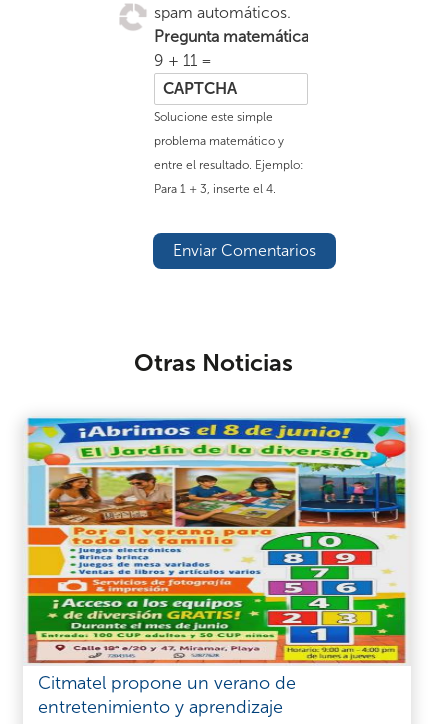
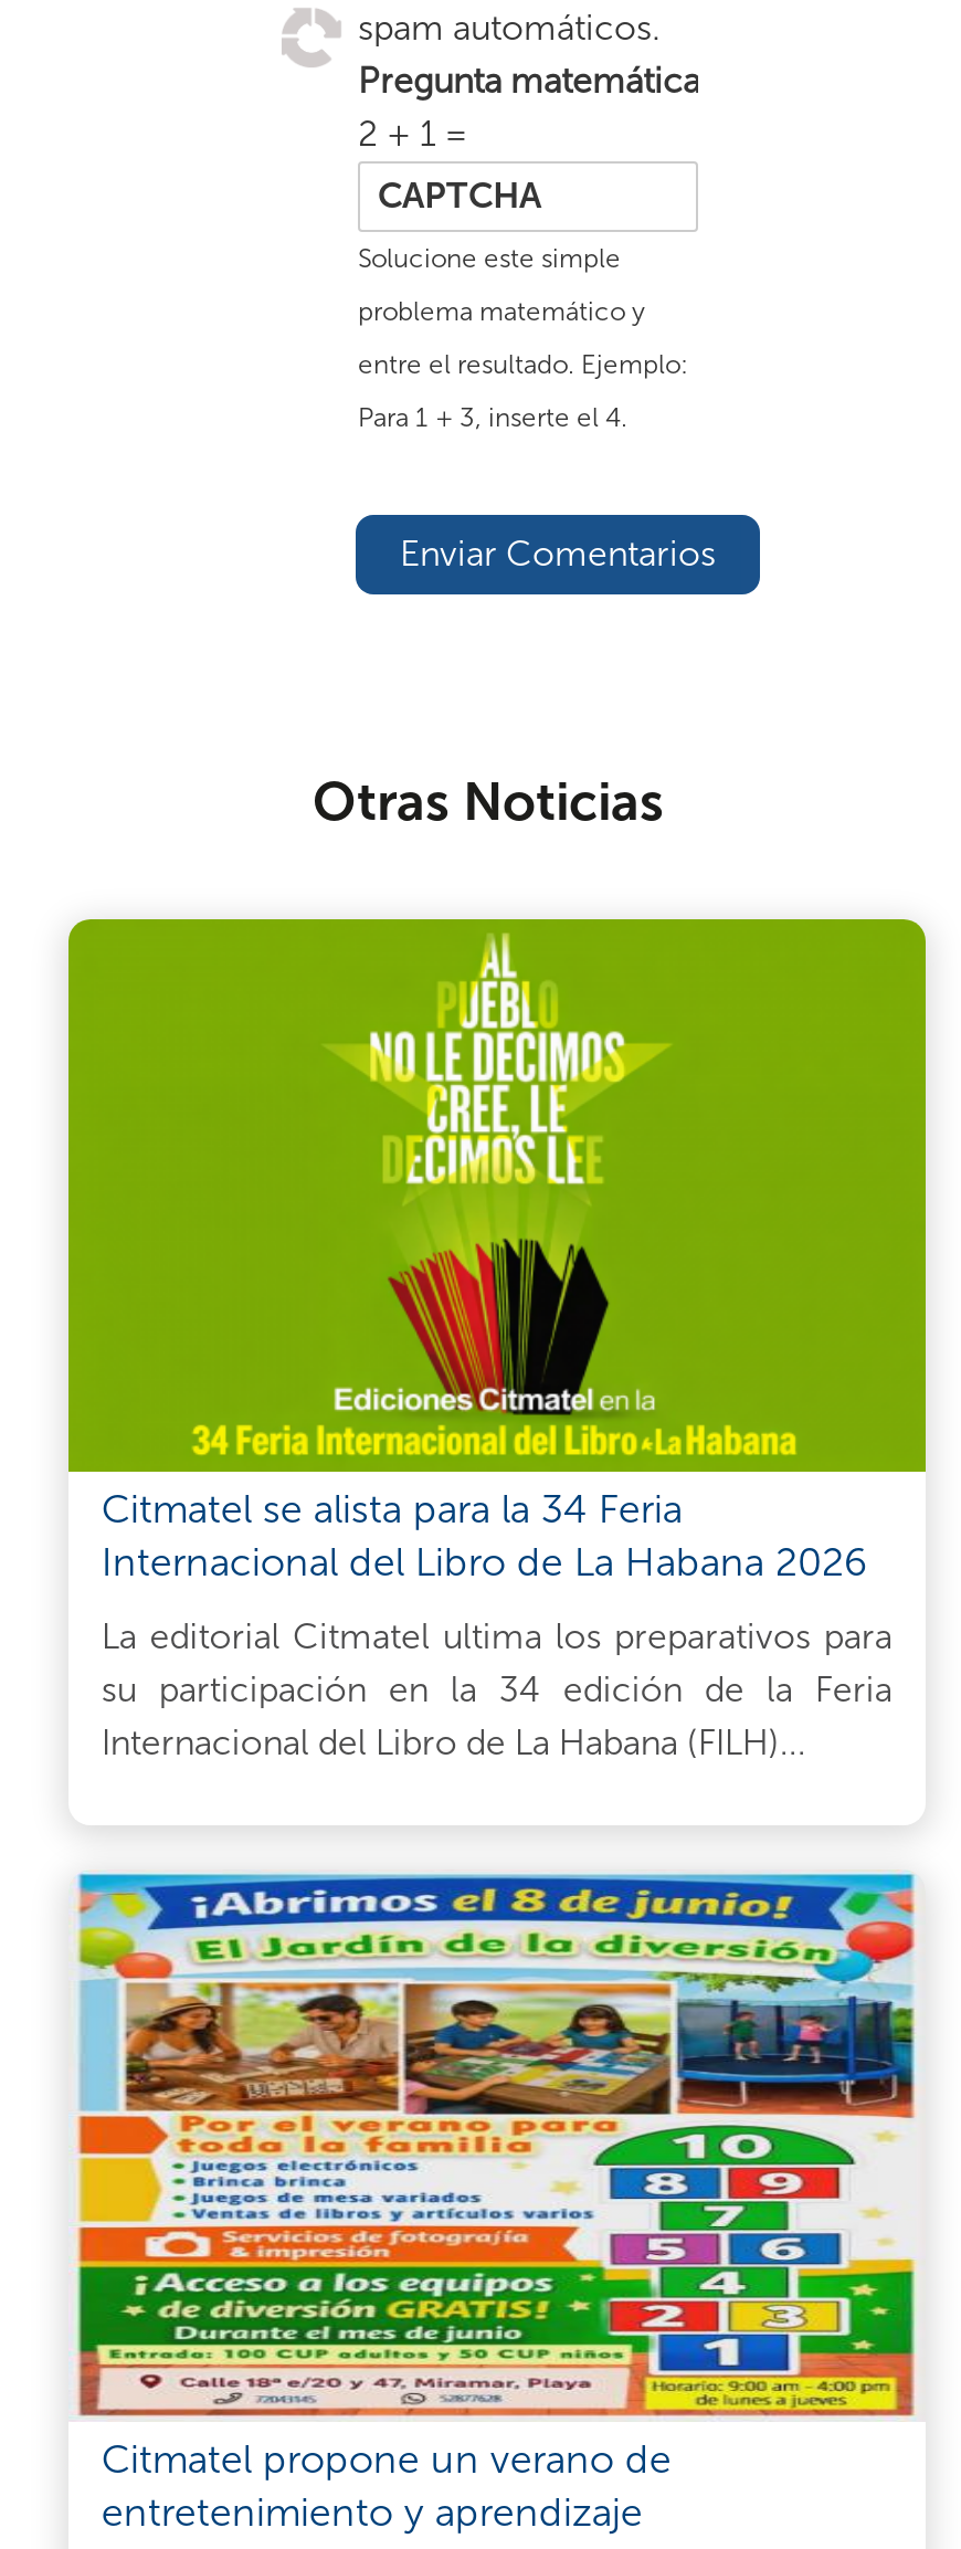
[154,51,212,70] 9 + 11 = -> [358,112,468,154] 2 + 1 =
none -> [66,917,928,1763] [image] | Citmatel se alista para la 34 Feria | Internacional del Libro de La Habana 2026 | La editorial Citmatel ultima los preparativos para | su participación en la 34 edición de la Feria | Internacional del Libro de La Habana (FILH)...

